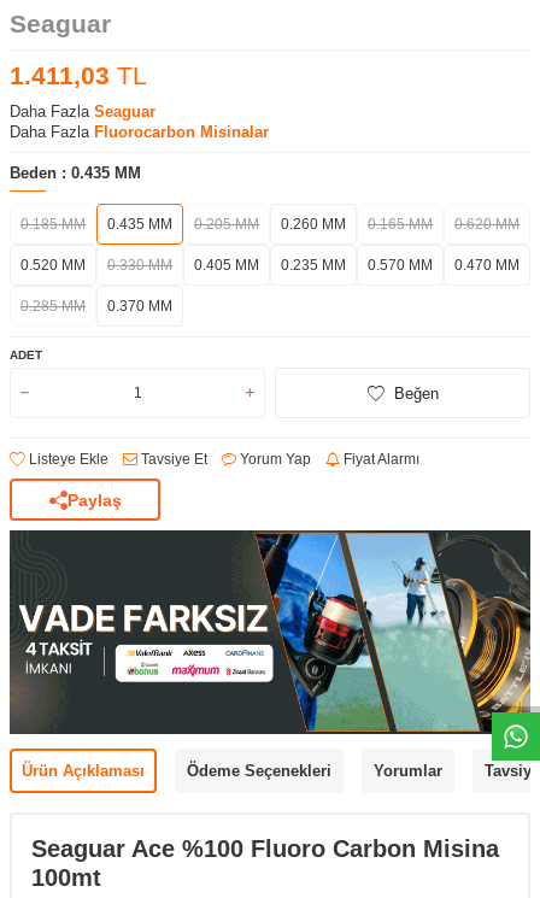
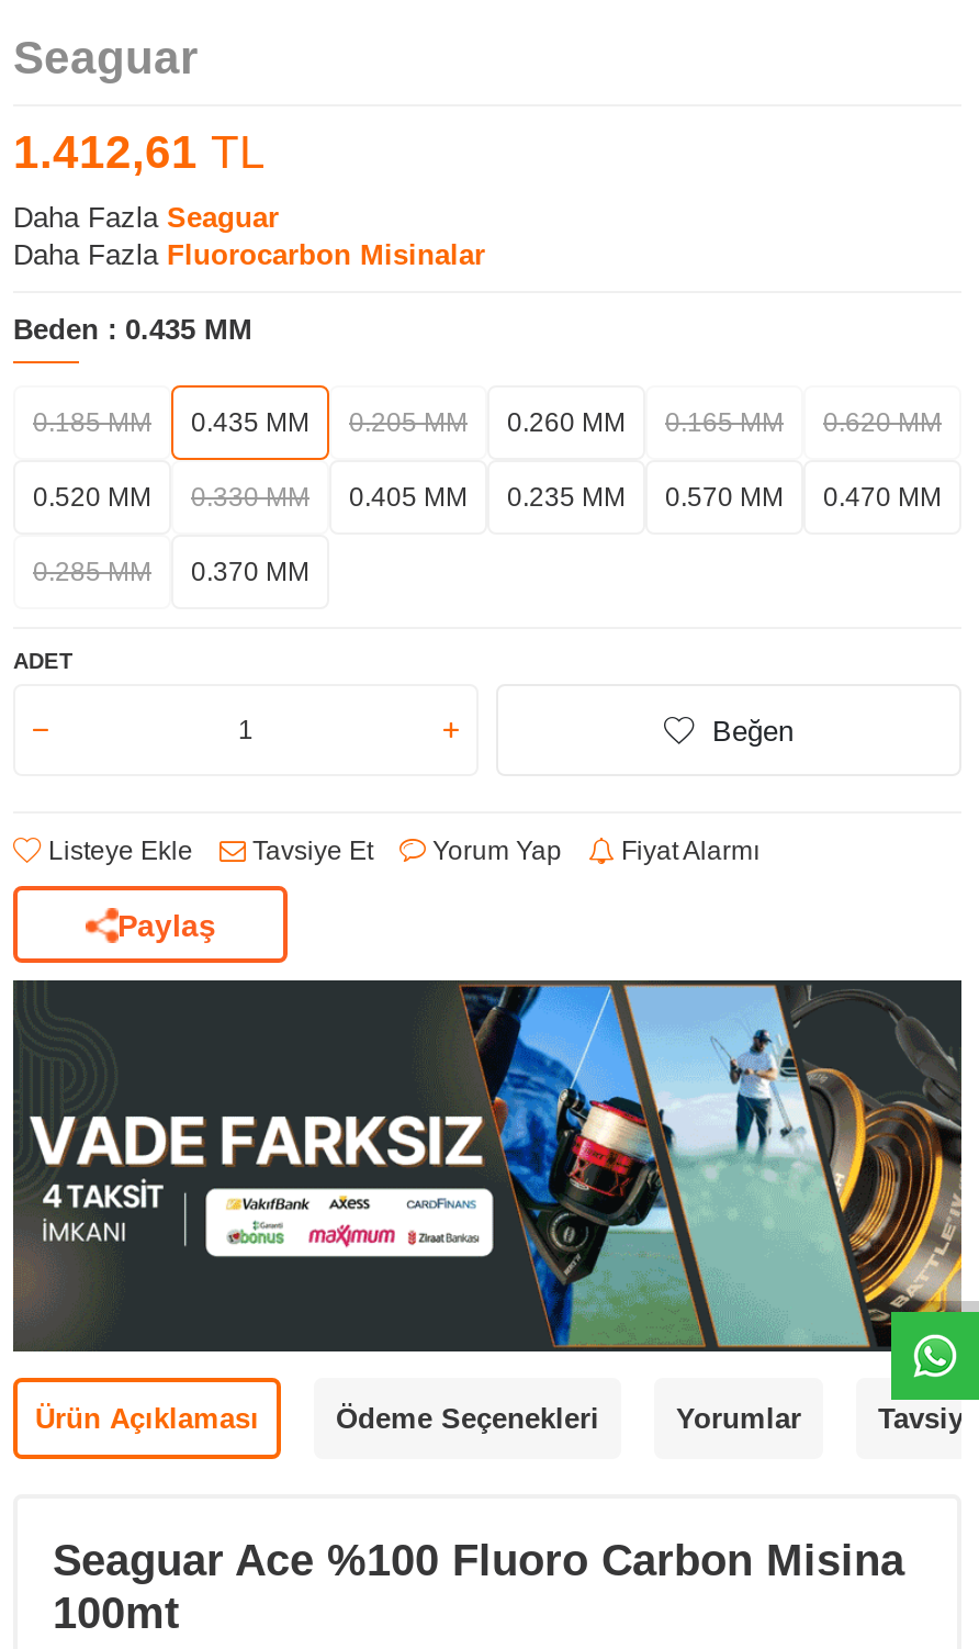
[10,62,147,90] 1.411,03 TL -> [13,127,266,177] 1.412,61 TL

